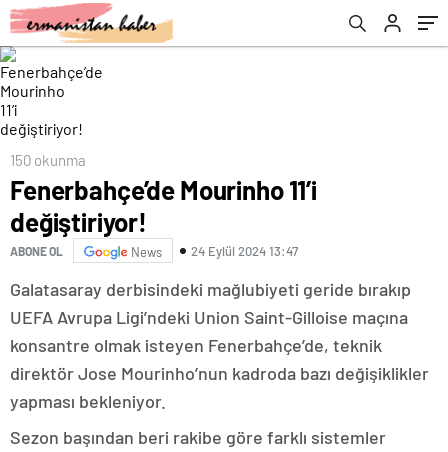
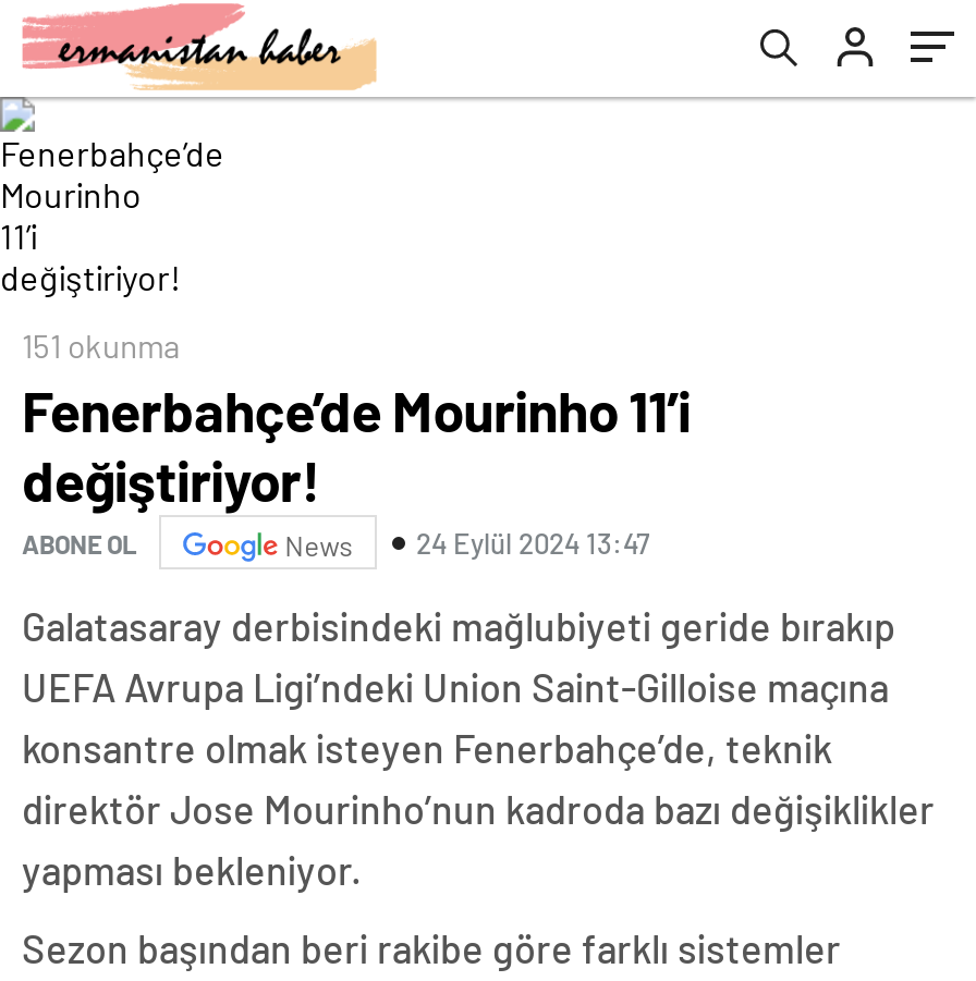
[10,151,86,169] 150 okunma -> [22,326,181,365] 151 okunma

